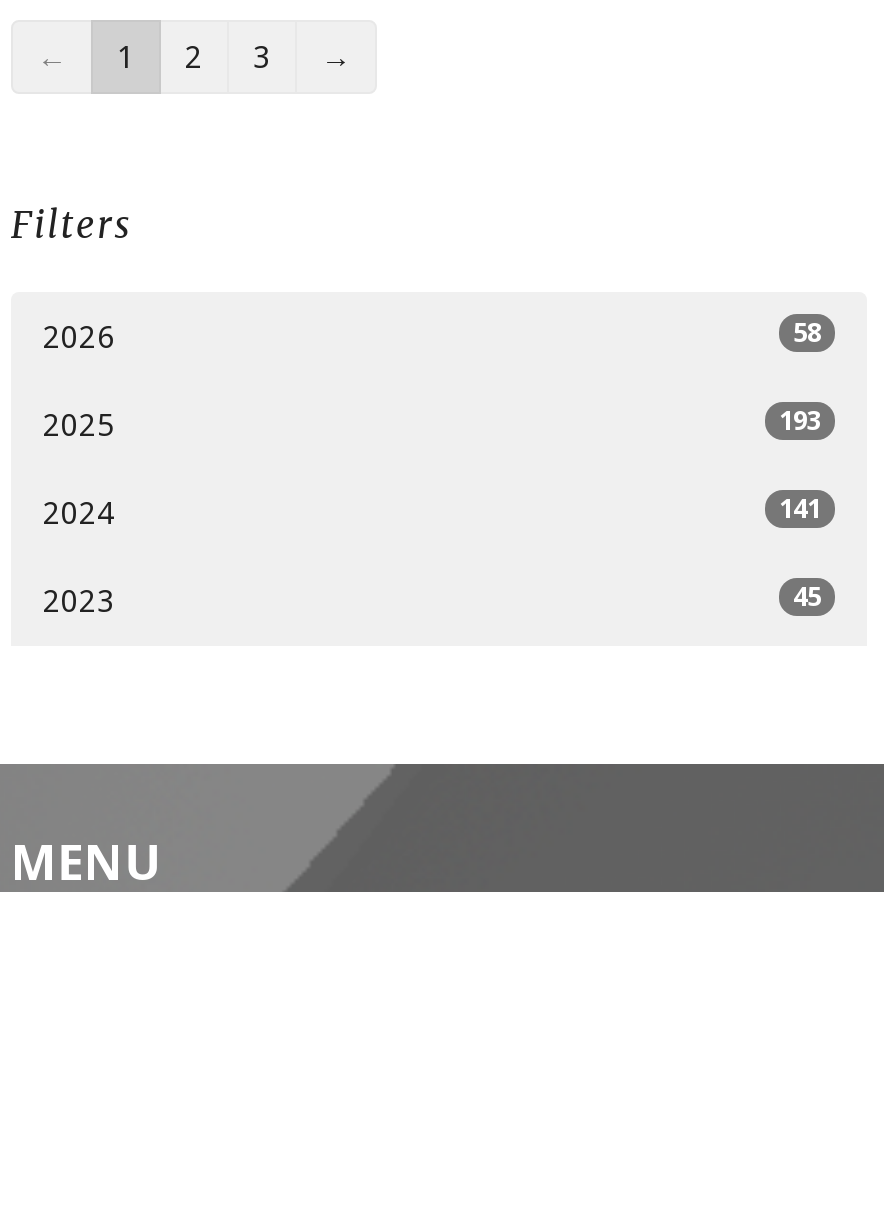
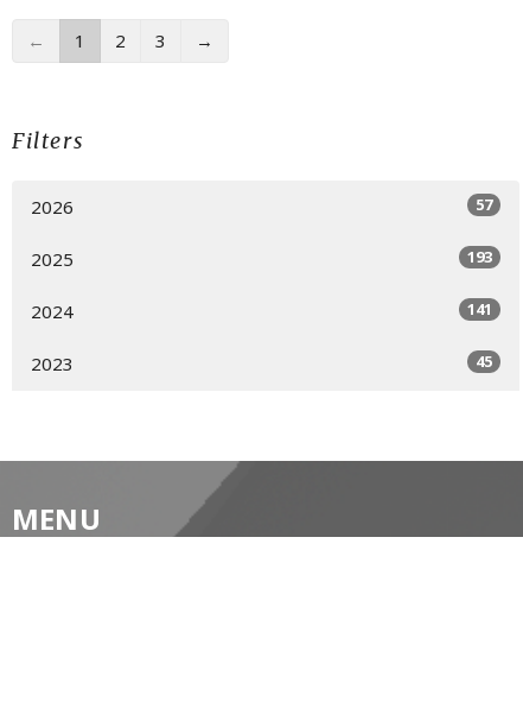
[793,314,821,350] 58 -> [476,194,492,215] 57

